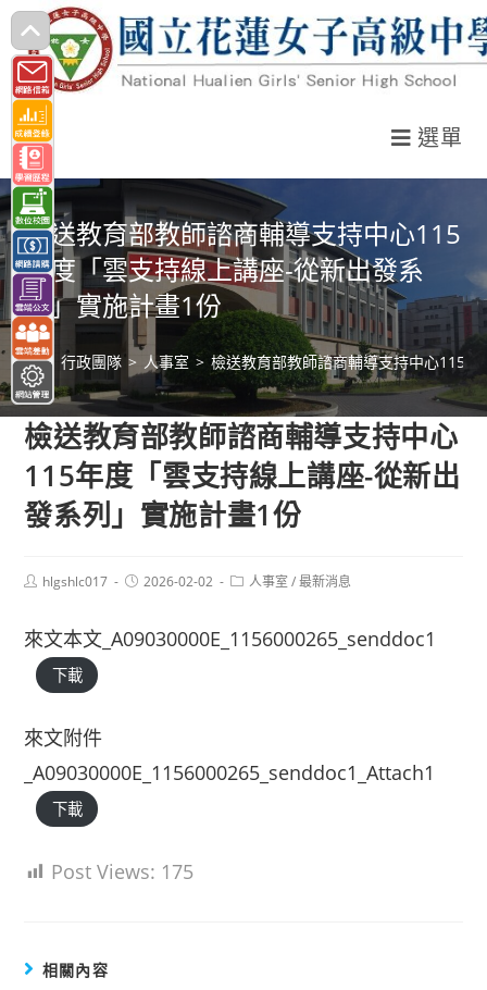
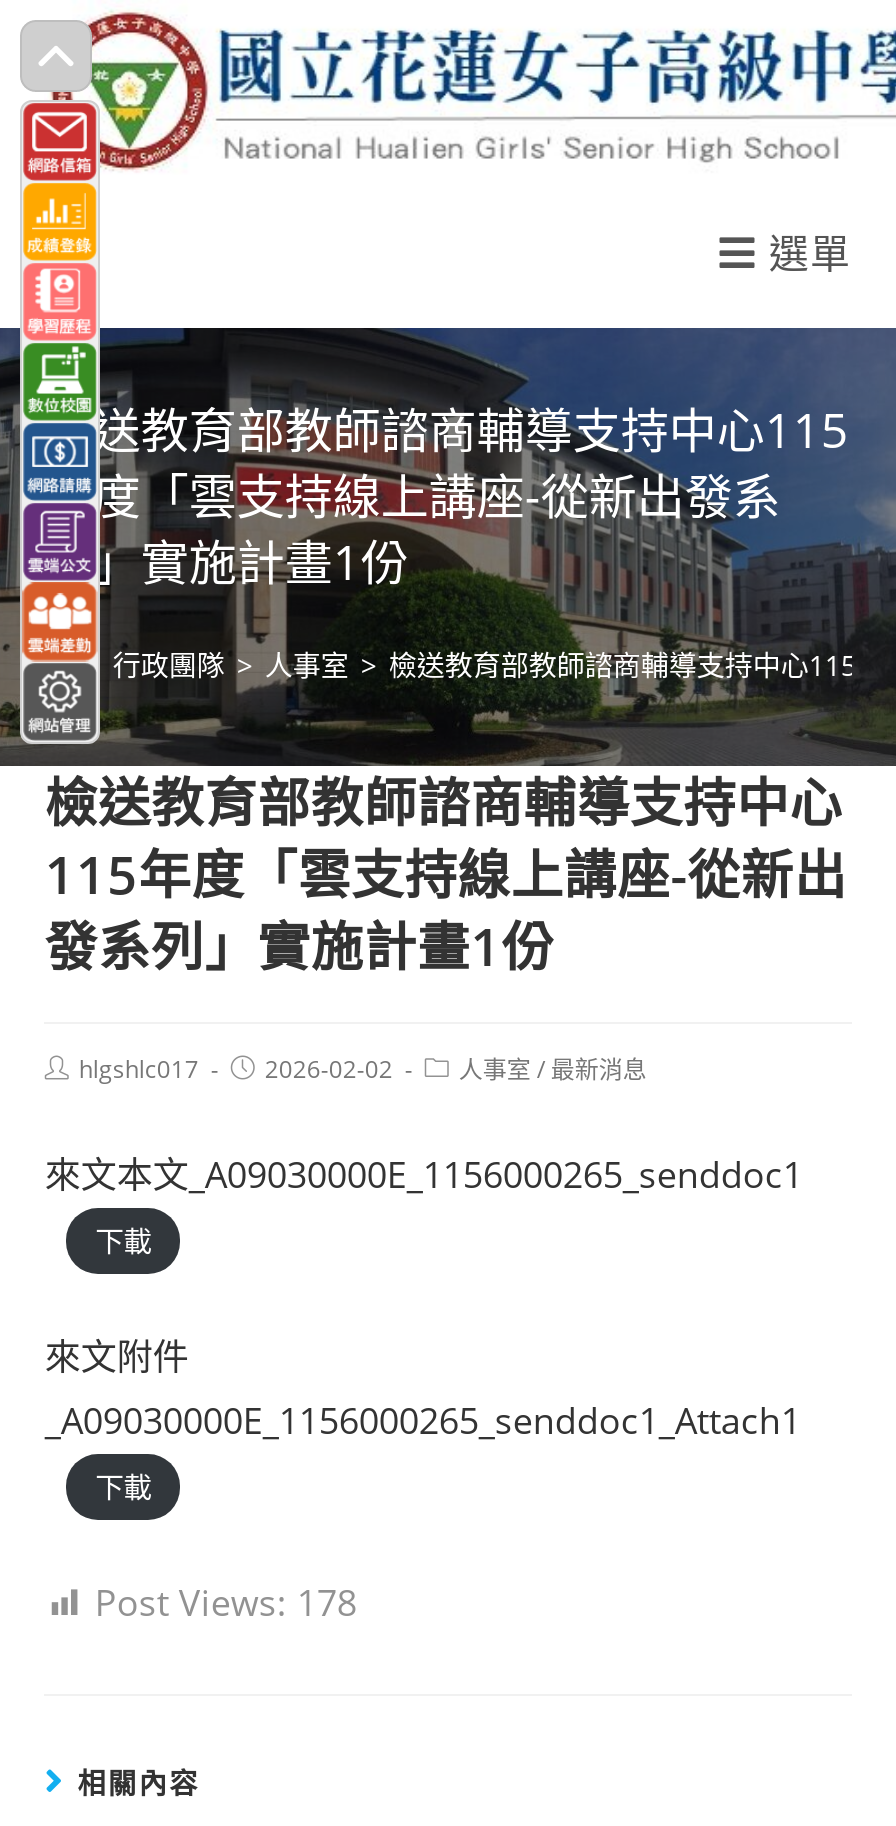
[52,858,194,884] Post Views: 175 -> [95,1578,357,1626] Post Views: 178

